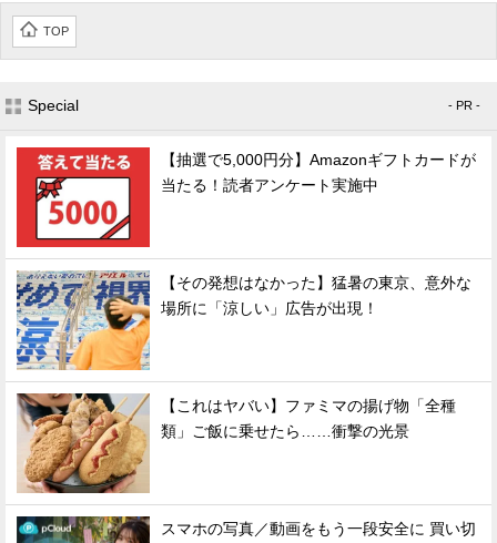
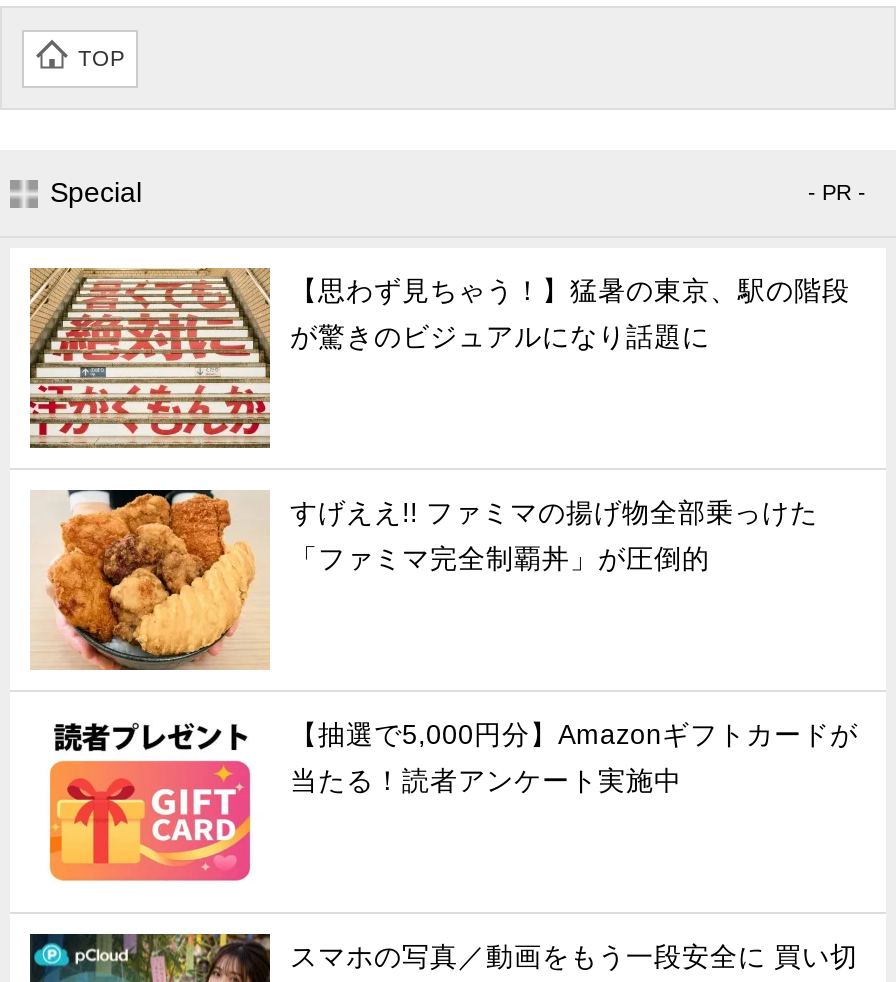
none -> [290,277,850,353] 【思わず見ちゃう！】猛暑の東京、駅の階段 | が驚きのビジュアルになり話題に
none -> [290,499,818,575] すげええ!! ファミマの揚げ物全部乗っけた | 「ファミマ完全制覇丼」が圧倒的
[16,146,151,248] [image] -> [28,266,272,450] [image]
moved [161,152,476,194] -> [290,721,858,797]: 【抽選で5,000円分】Amazonギフトカードが | 当たる！読者アンケート実施中
[16,270,151,371] [image] -> [30,488,270,672] [image]
[161,275,471,317] 【その発想はなかった】猛暑の東京、意外な | 場所に「涼しい」広告が出現！ -> none
[17,392,150,494] [image] -> [30,712,270,892] [image]
[161,398,456,440] 【これはヤバい】ファミマの揚げ物「全種 | 類」ご飯に乗せたら……衝撃の光景 -> none

